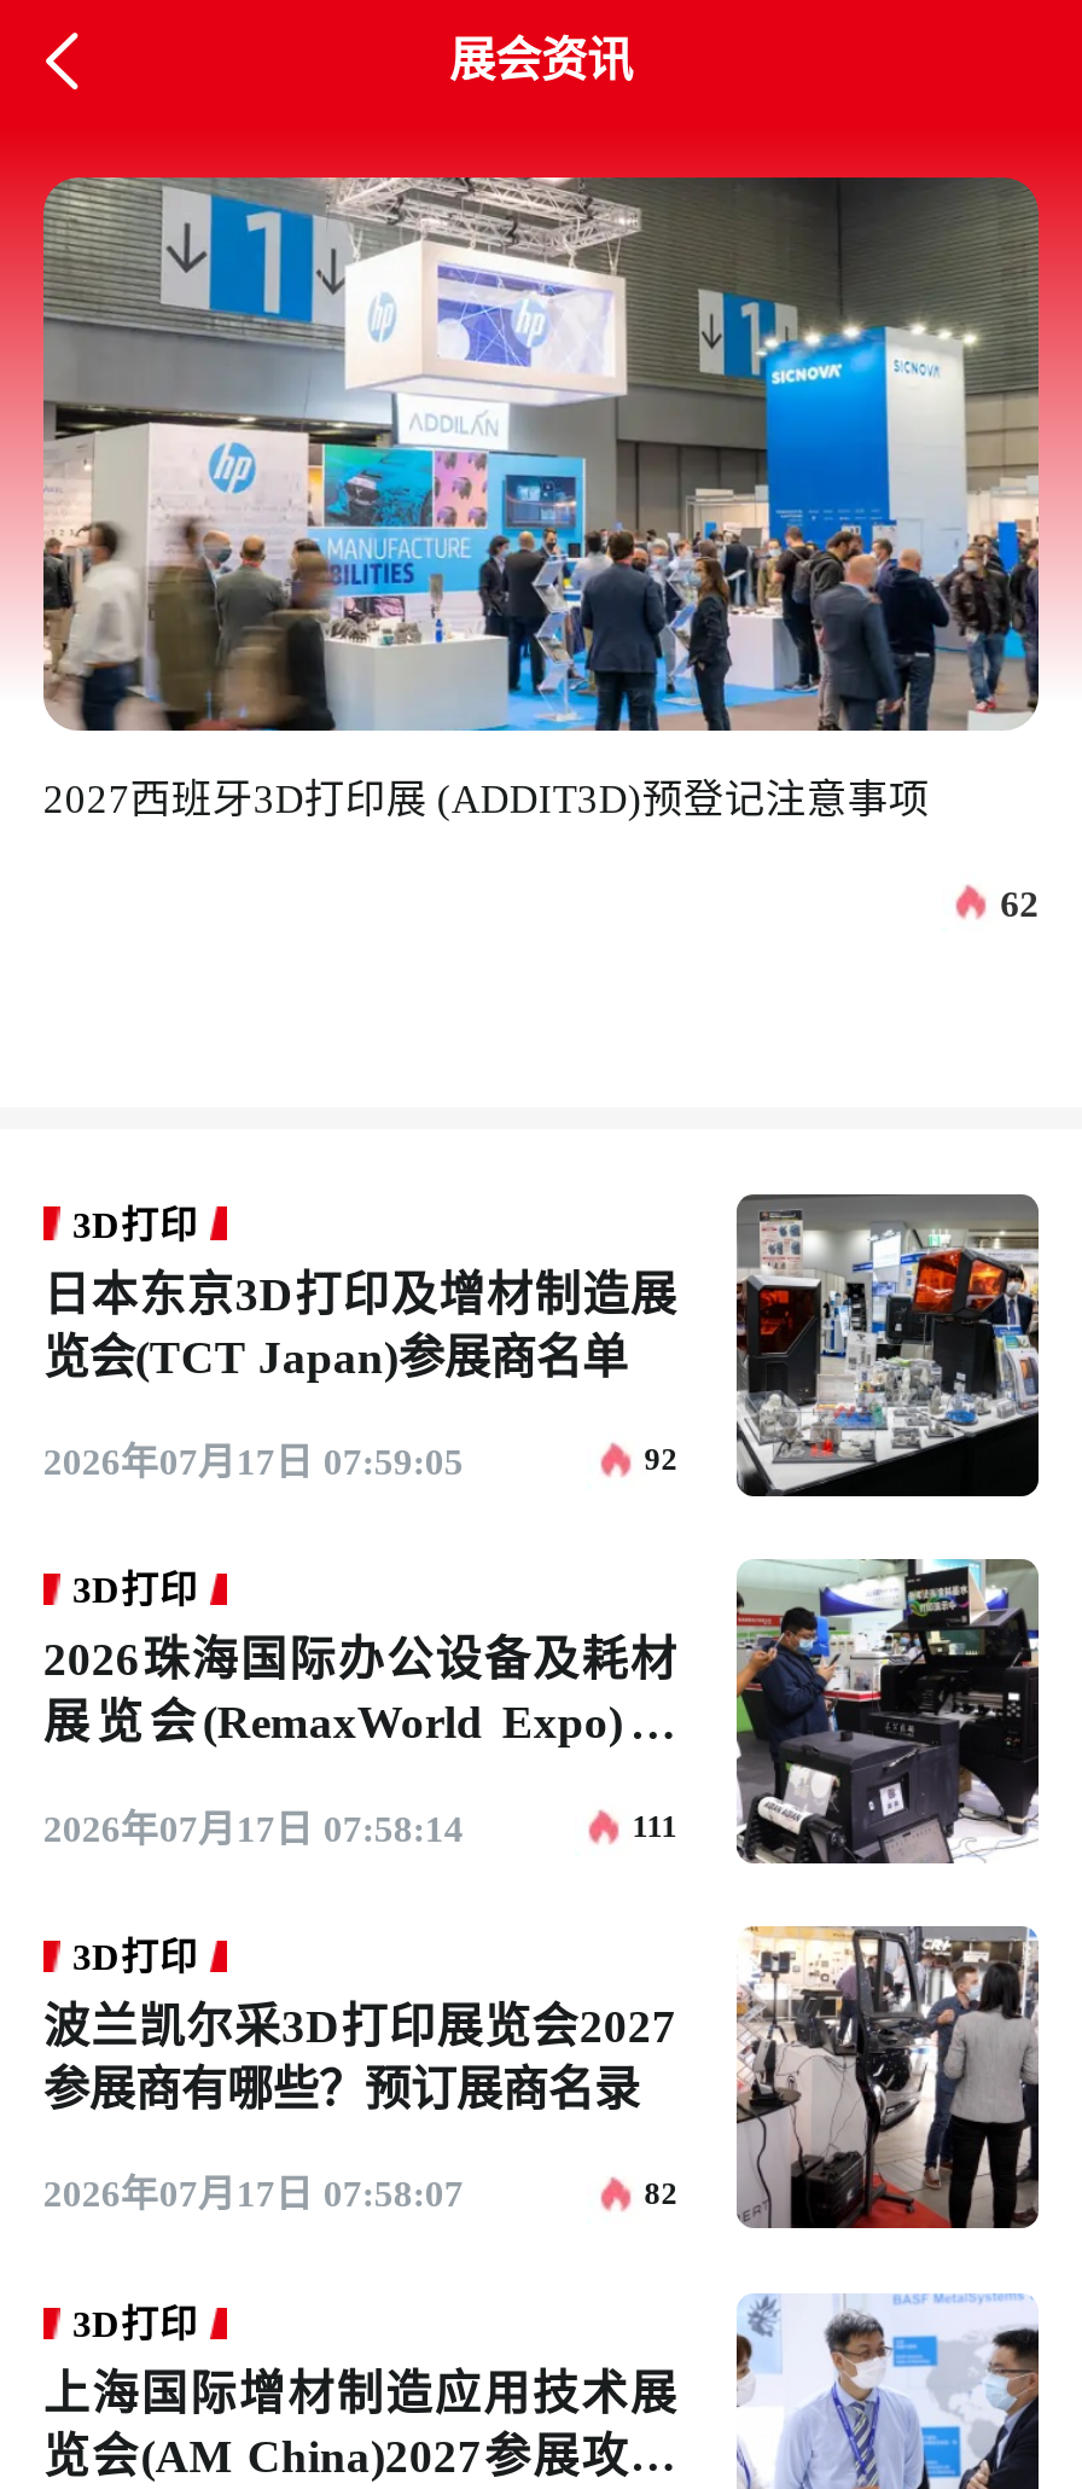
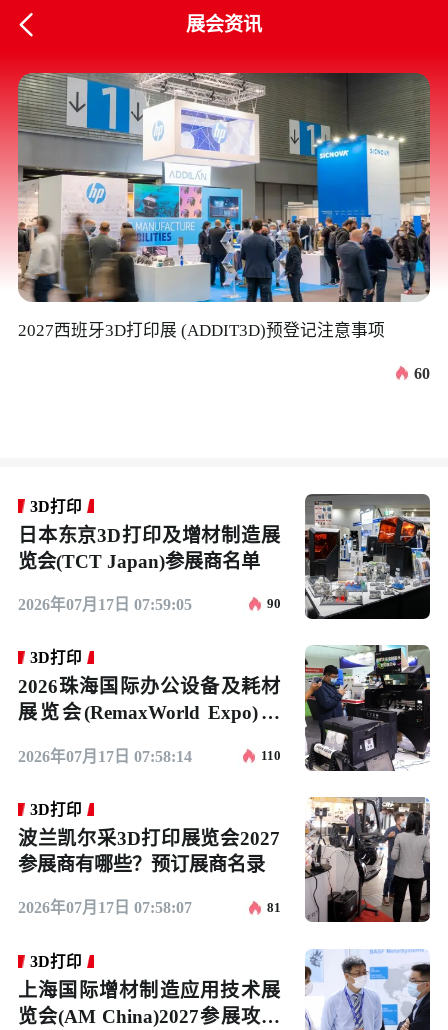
[1000,882,1039,923] 62 -> [414,365,430,382] 60
[644,1442,678,1478] 92 -> [267,596,281,611] 90
[632,1808,678,1845] 111 -> [261,748,281,763] 110
[644,2175,678,2211] 82 -> [267,900,281,915] 81

